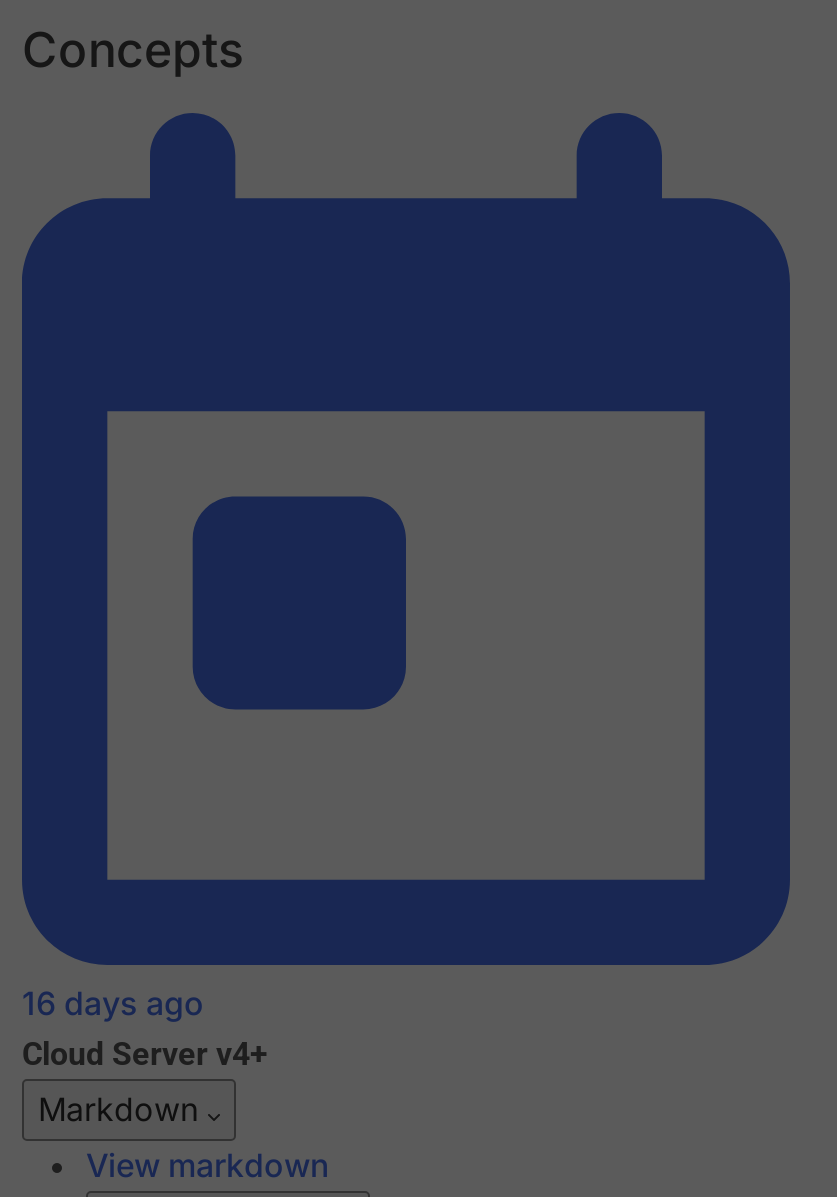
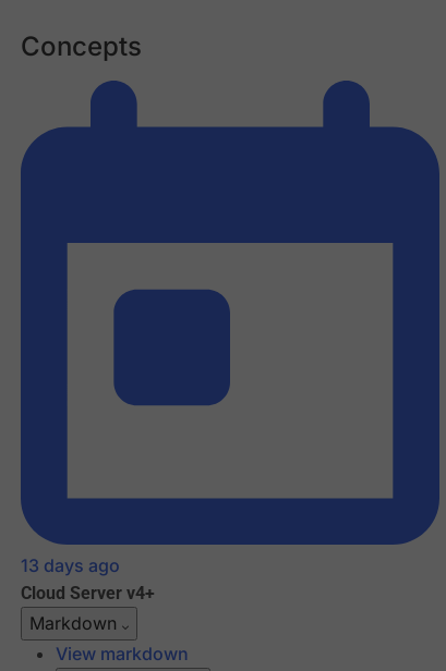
[22,984,204,1024] 16 days ago -> [21,555,120,577] 13 days ago

